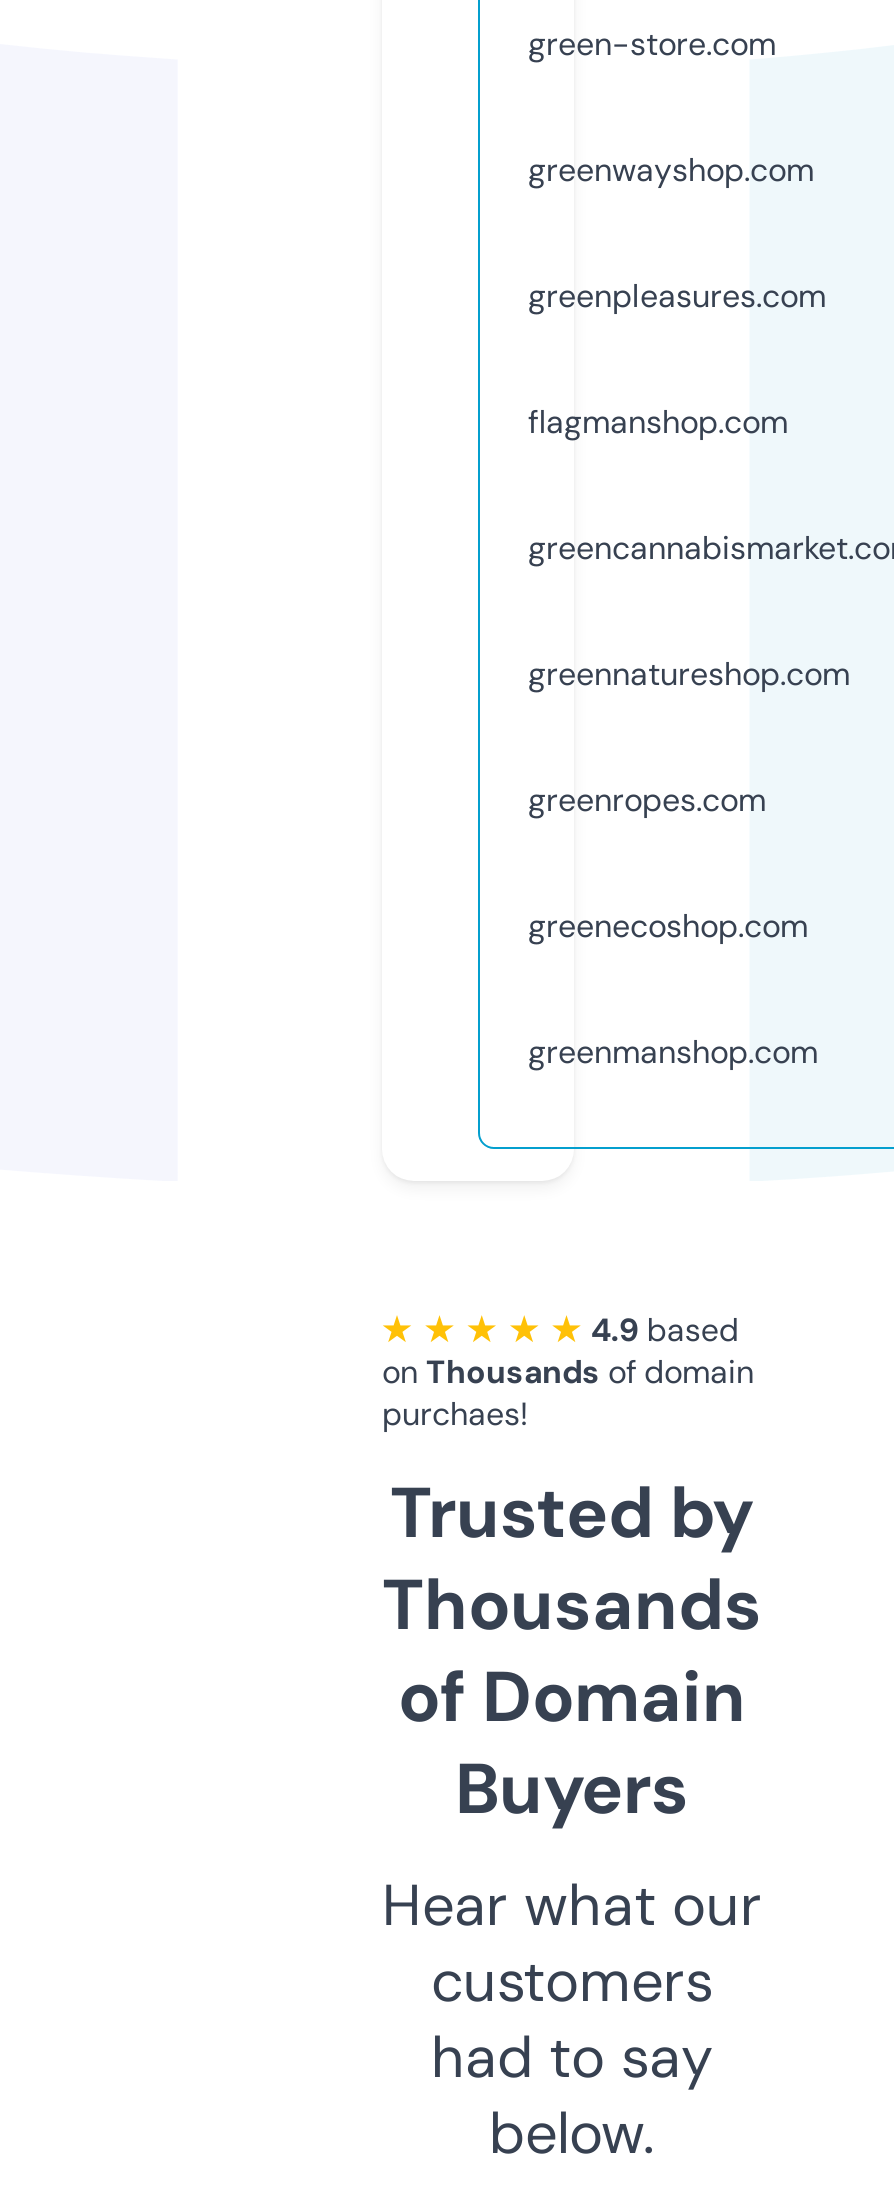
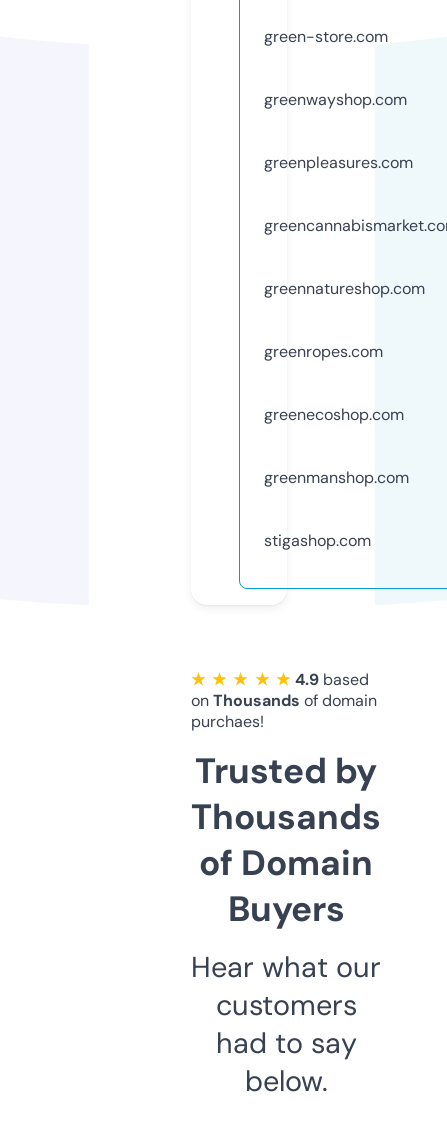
[528,401,788,443] flagmanshop.com -> none
moved [528,653,850,1073] -> [264,278,425,488]: greennatureshop.com | greenropes.com | greenecoshop.com | greenmanshop.com
none -> [264,530,371,551] stigashop.com

